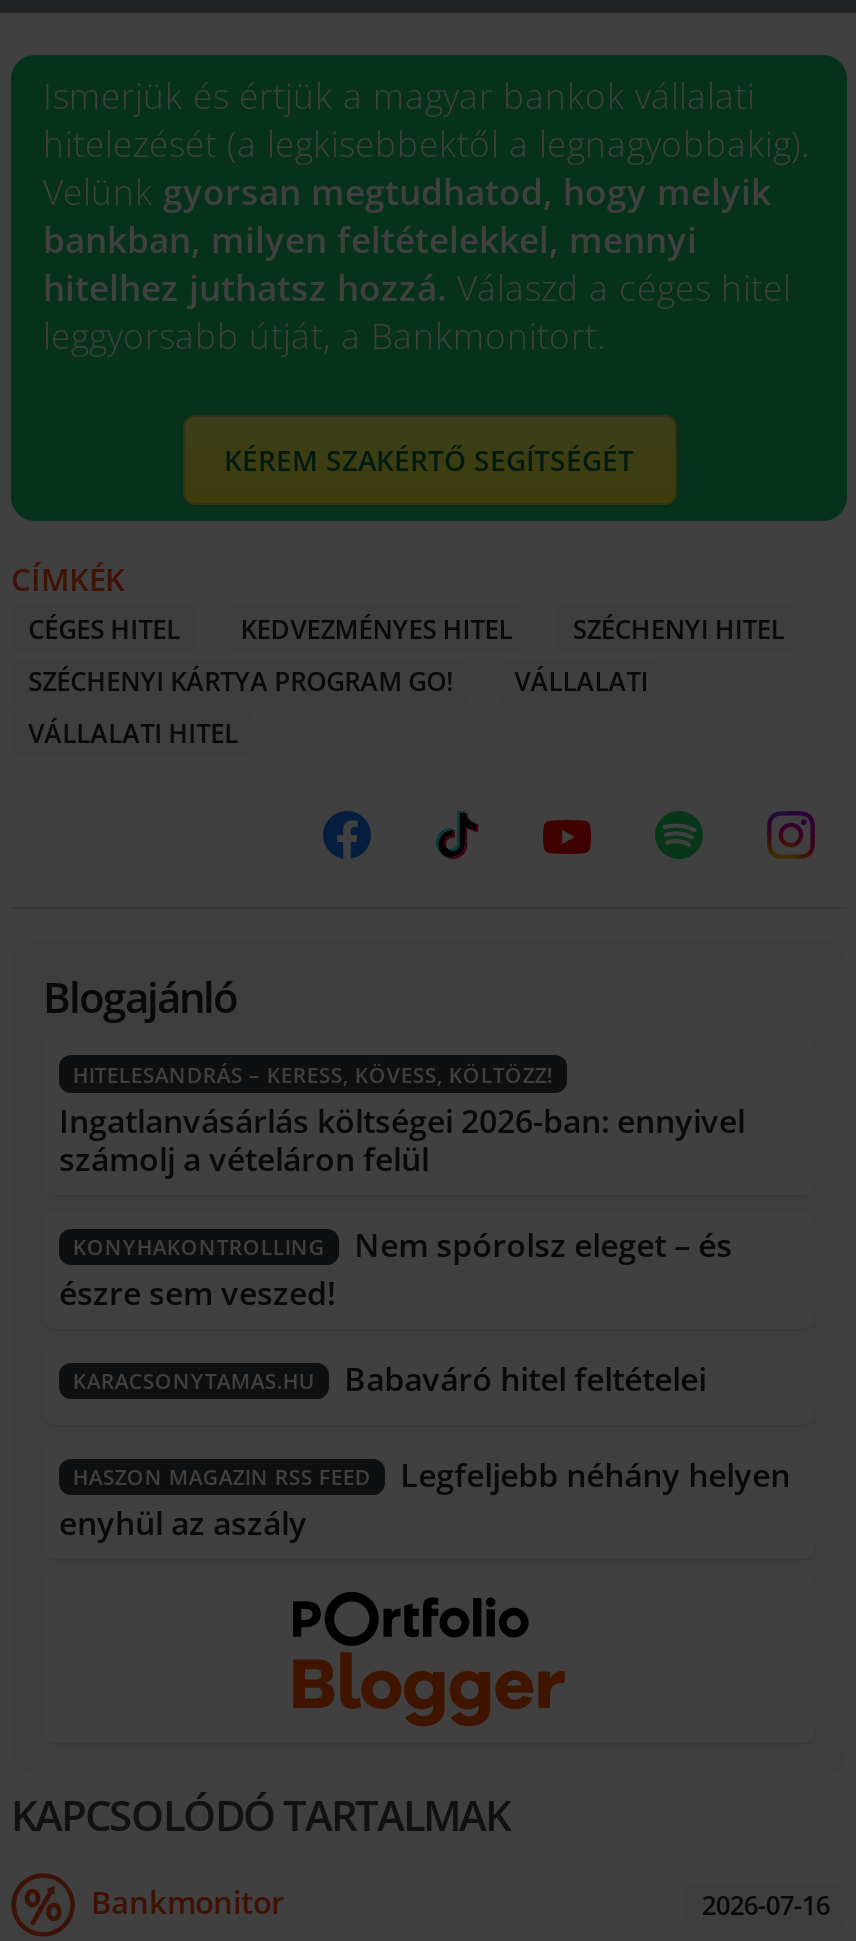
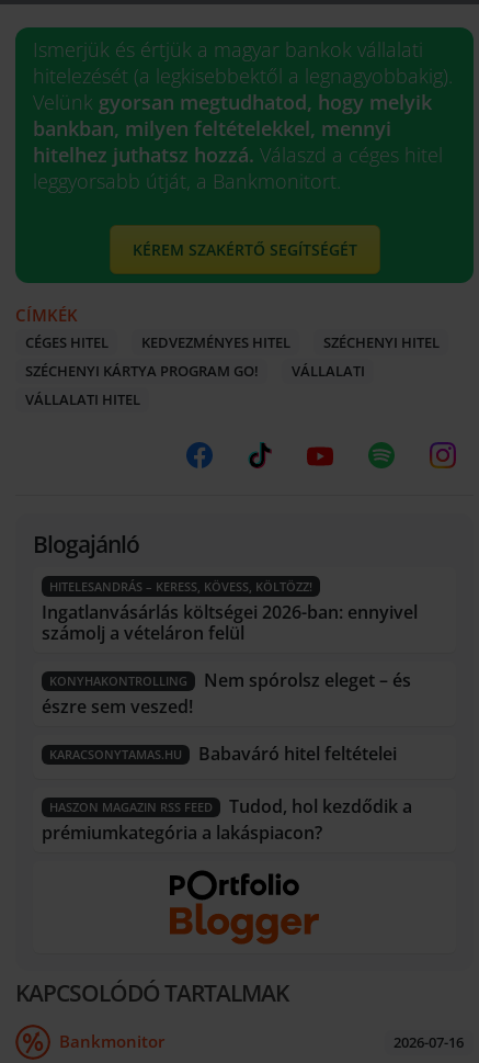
[59,1453,790,1546] Legfeljebb néhány helyen | enyhül az aszály -> [42,794,412,845] Tudod, hol kezdődik a | prémiumkategória a lakáspiacon?

